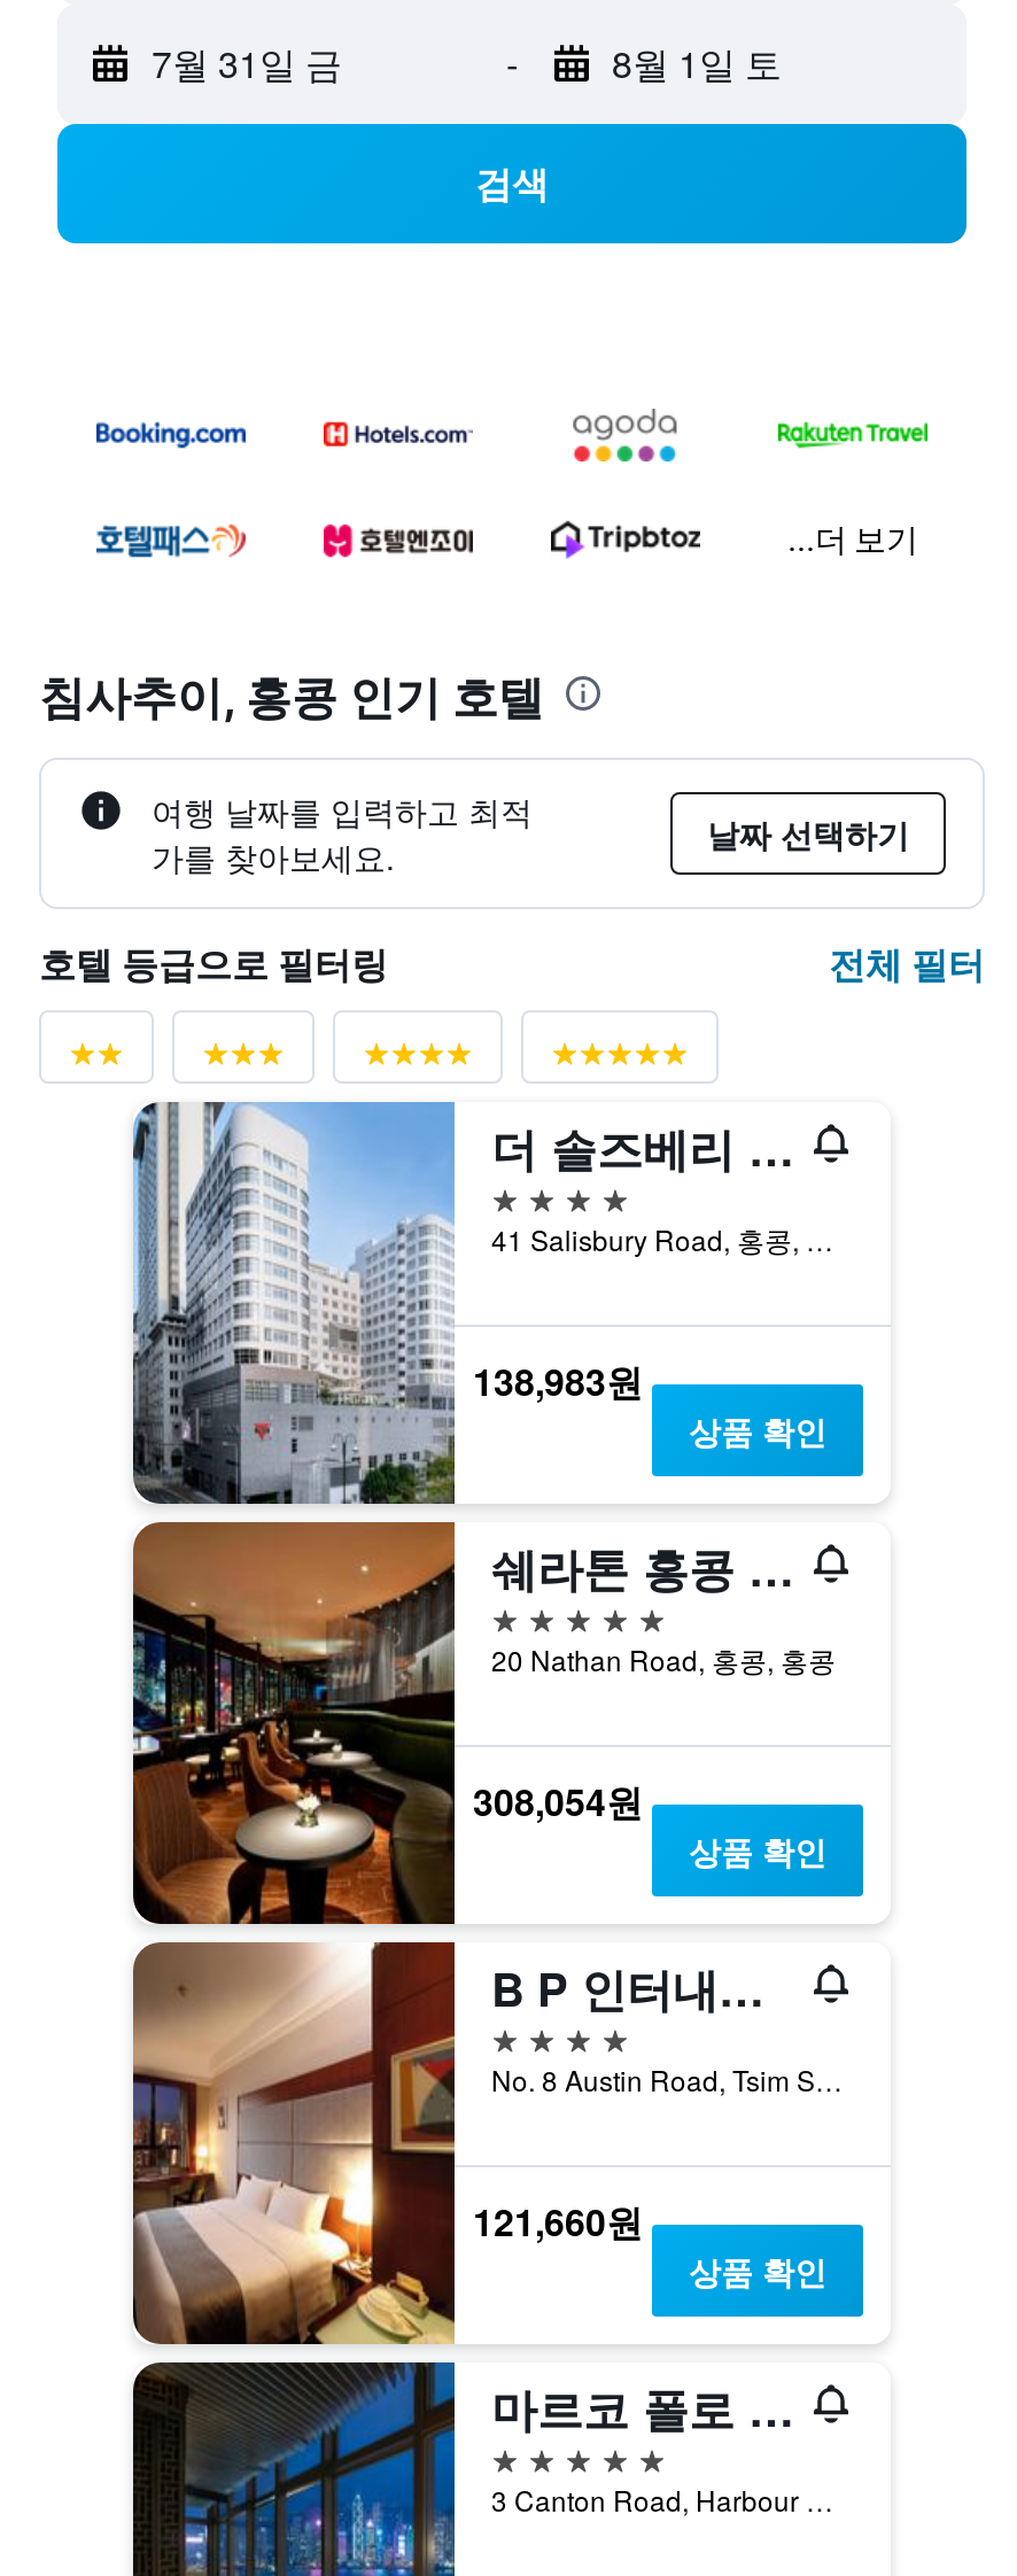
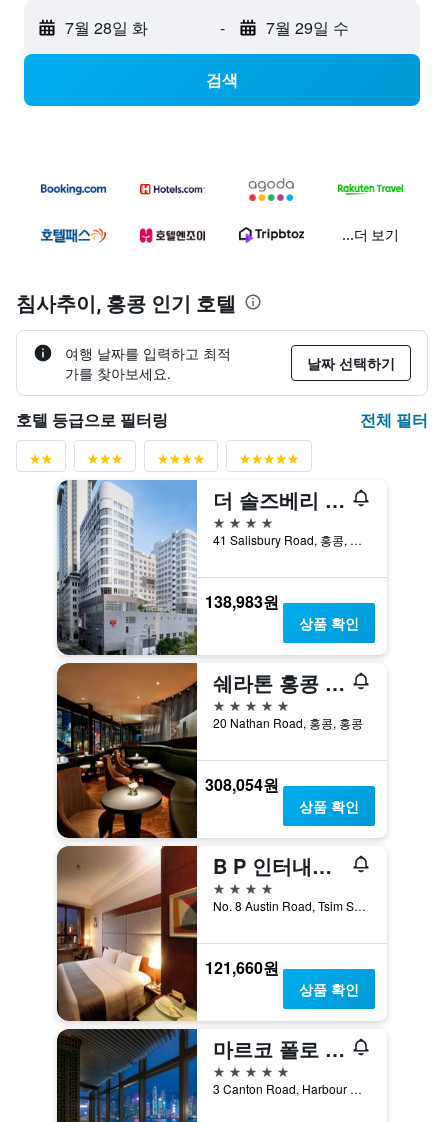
[152,37,342,90] 7월 31일 금 -> [65,16,148,39] 7월 28일 화
[612,37,782,90] 8월 1일 토 -> [265,16,348,39] 7월 29일 수

